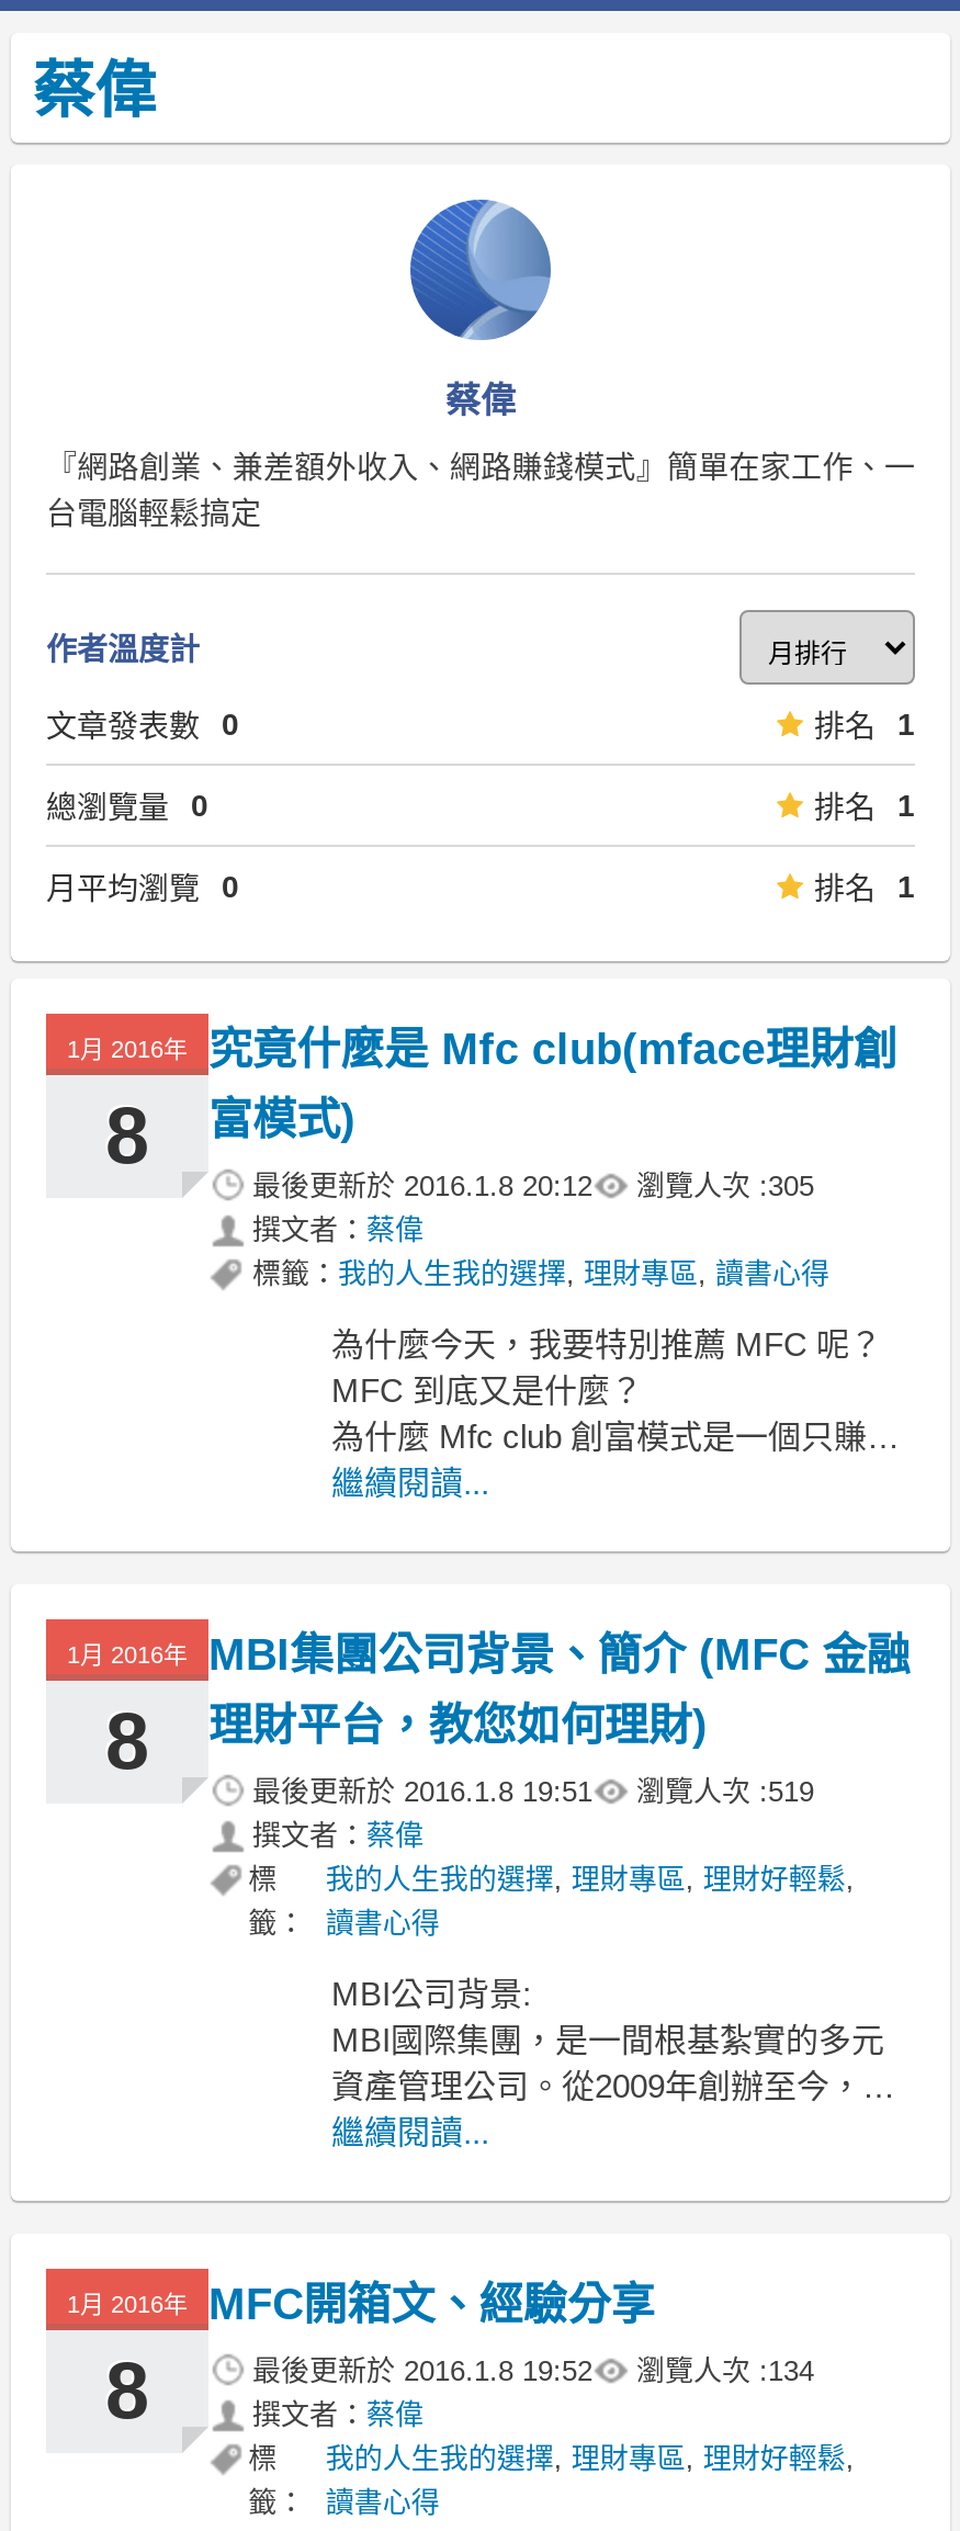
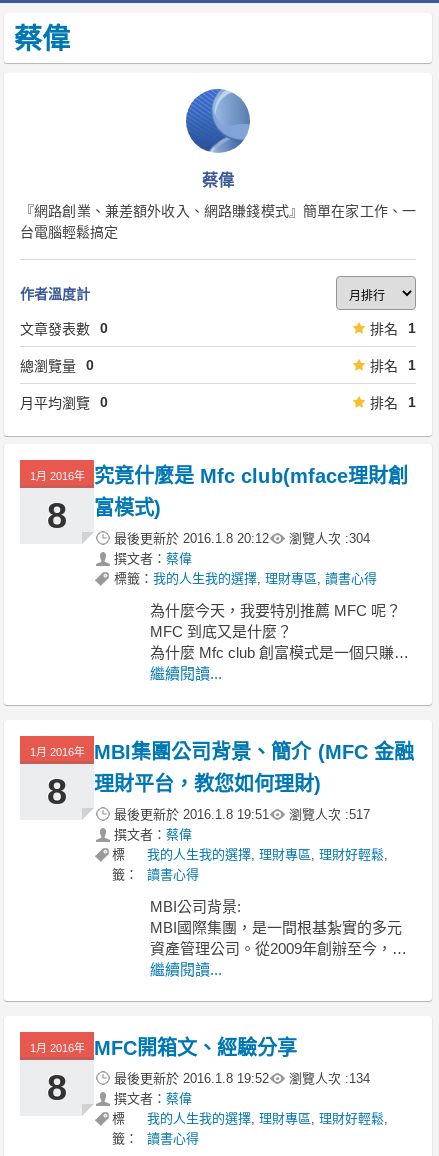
[252,1170,814,1202] 最後更新於2016.1.8 20:12 瀏覽人次 : 305 -> [114,531,370,546] 最後更新於2016.1.8 20:12 瀏覽人次 : 304
[252,1775,814,1808] 最後更新於2016.1.8 19:51 瀏覽人次 : 519 -> [114,807,370,822] 最後更新於2016.1.8 19:51 瀏覽人次 : 517

